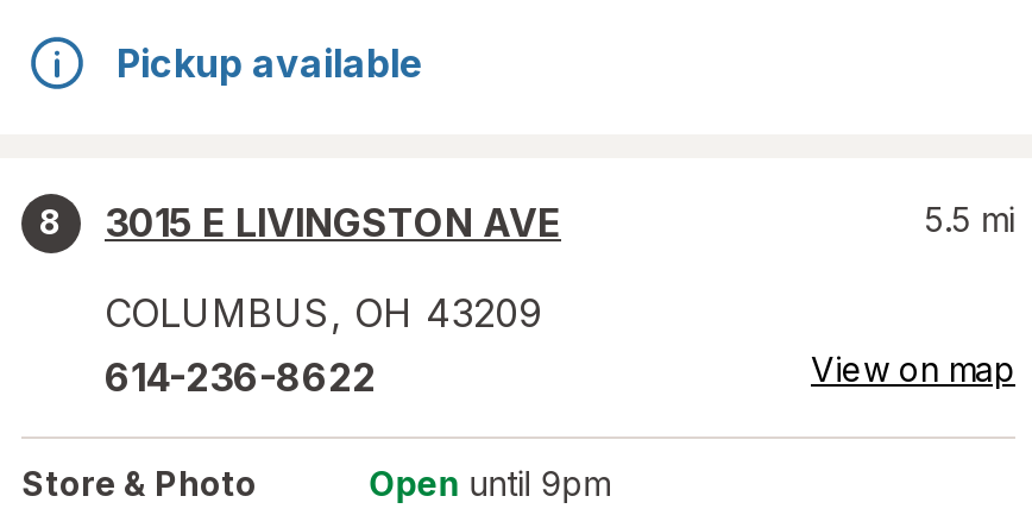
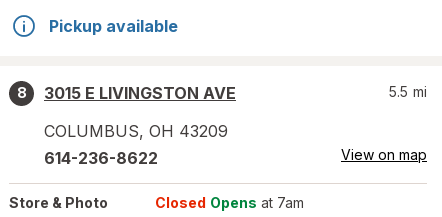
[369,463,609,503] Open until 9pm -> [155,194,304,211] Closed Opens at 7am

